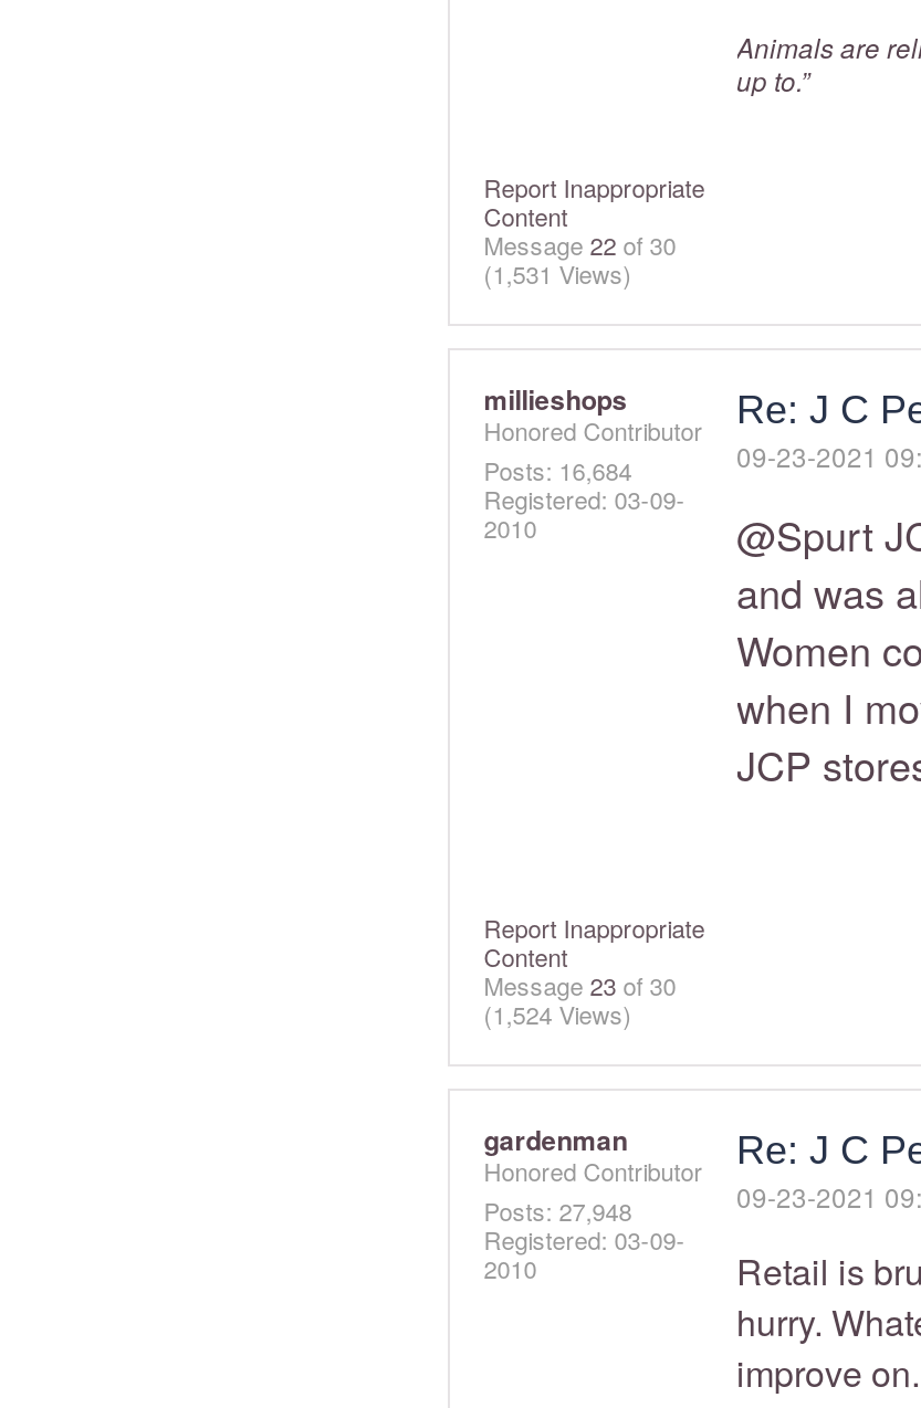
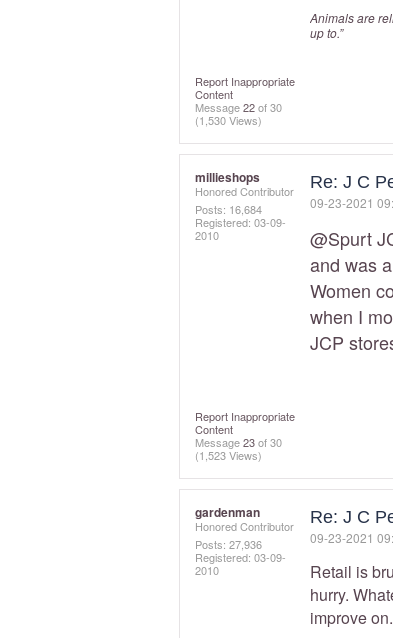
[484,255,632,291] (1,531 Views) -> [195,112,262,128] (1,530 Views)
[484,996,632,1031] (1,524 Views) -> [195,447,262,463] (1,523 Views)
[484,1192,632,1228] Posts: 27,948 -> [195,536,262,552] Posts: 27,936

